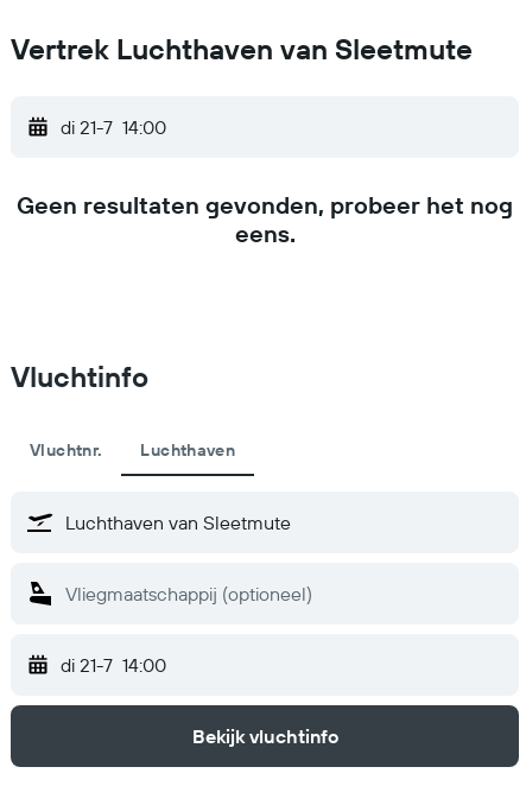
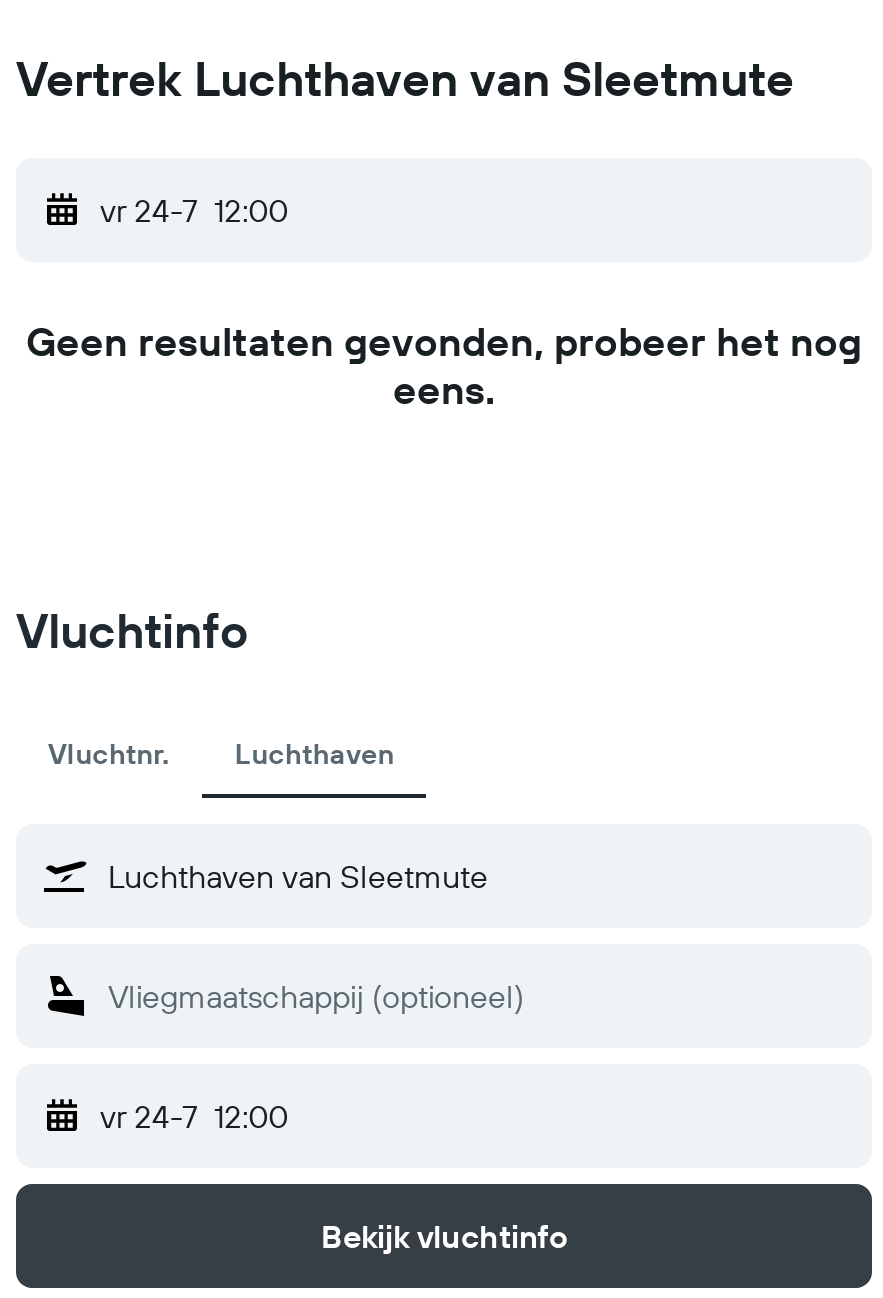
[61,115,166,139] di 21-7 14:00 -> [100,190,288,230] vr 24-7 12:00
[61,653,166,677] di 21-7 14:00 -> [100,1096,288,1136] vr 24-7 12:00

